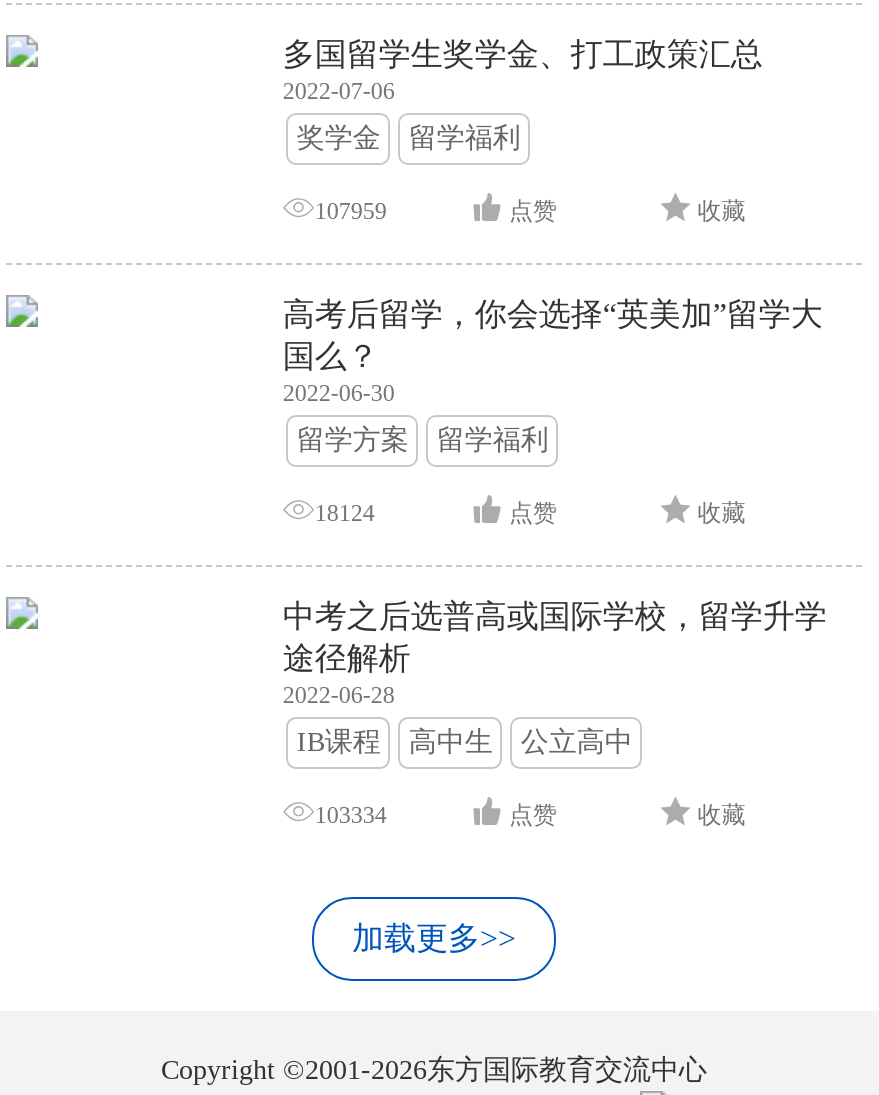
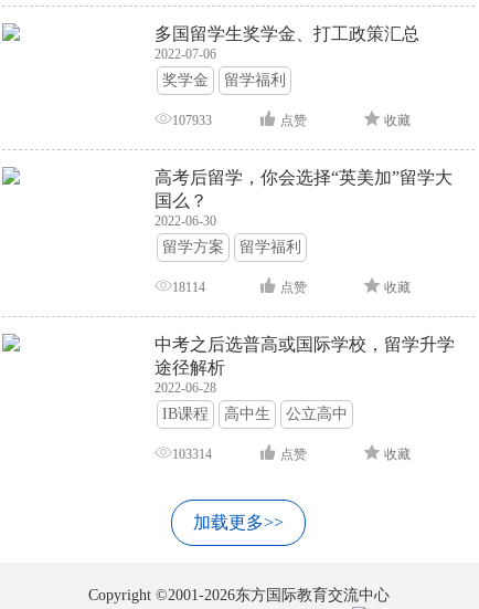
[315,198,387,226] 107959 -> [173,113,212,129] 107933
[315,500,375,528] 18124 -> [173,280,206,296] 18114
[315,802,387,830] 103334 -> [173,447,212,463] 103314

